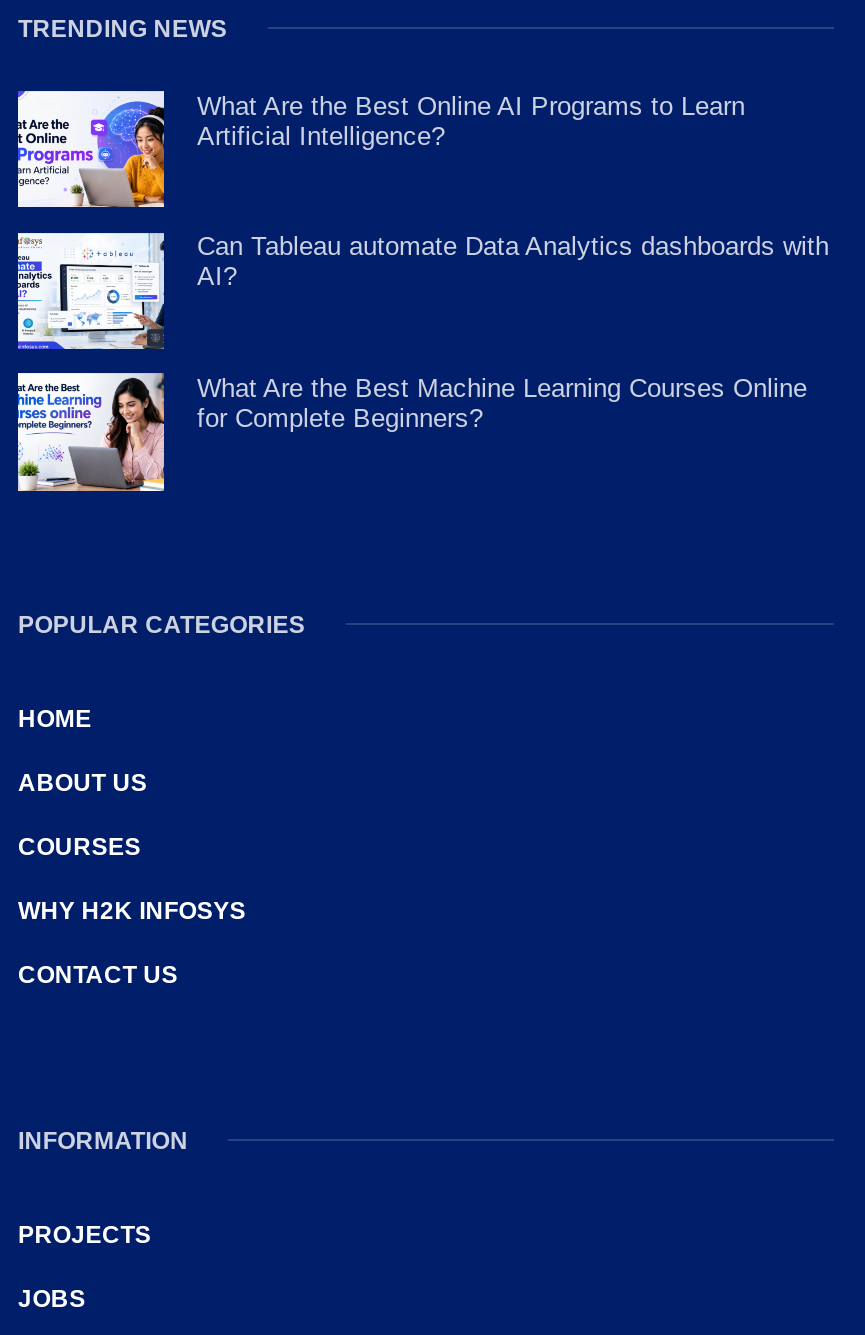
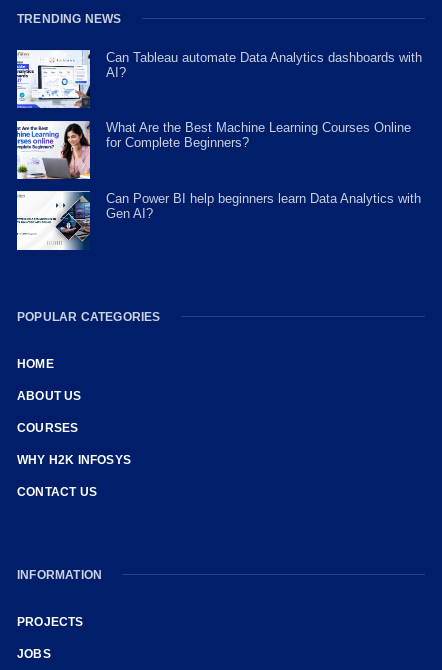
[16,89,745,209] [image] | What Are the Best Online AI Programs to Learn | Artificial Intelligence? -> none
moved [14,232,829,433] -> [15,50,422,150]: [image] | Can Tableau automate Data Analytics dashboards with | AI? | What Are the Best Machine Learning Courses Online | for Complete Beginners?
none -> [16,191,421,251] [image] | Can Power BI help beginners learn Data Analytics with | Gen AI?

